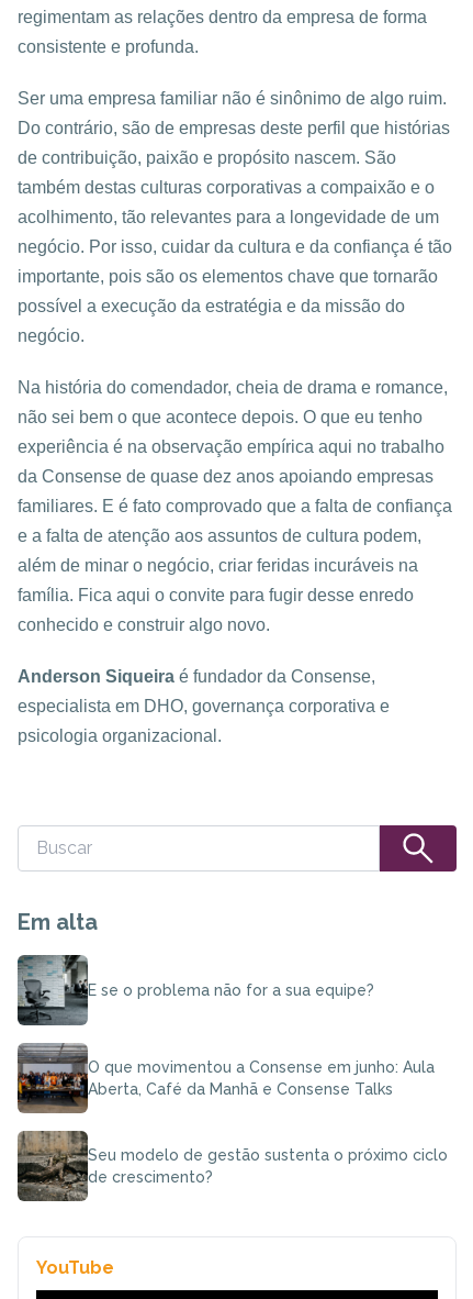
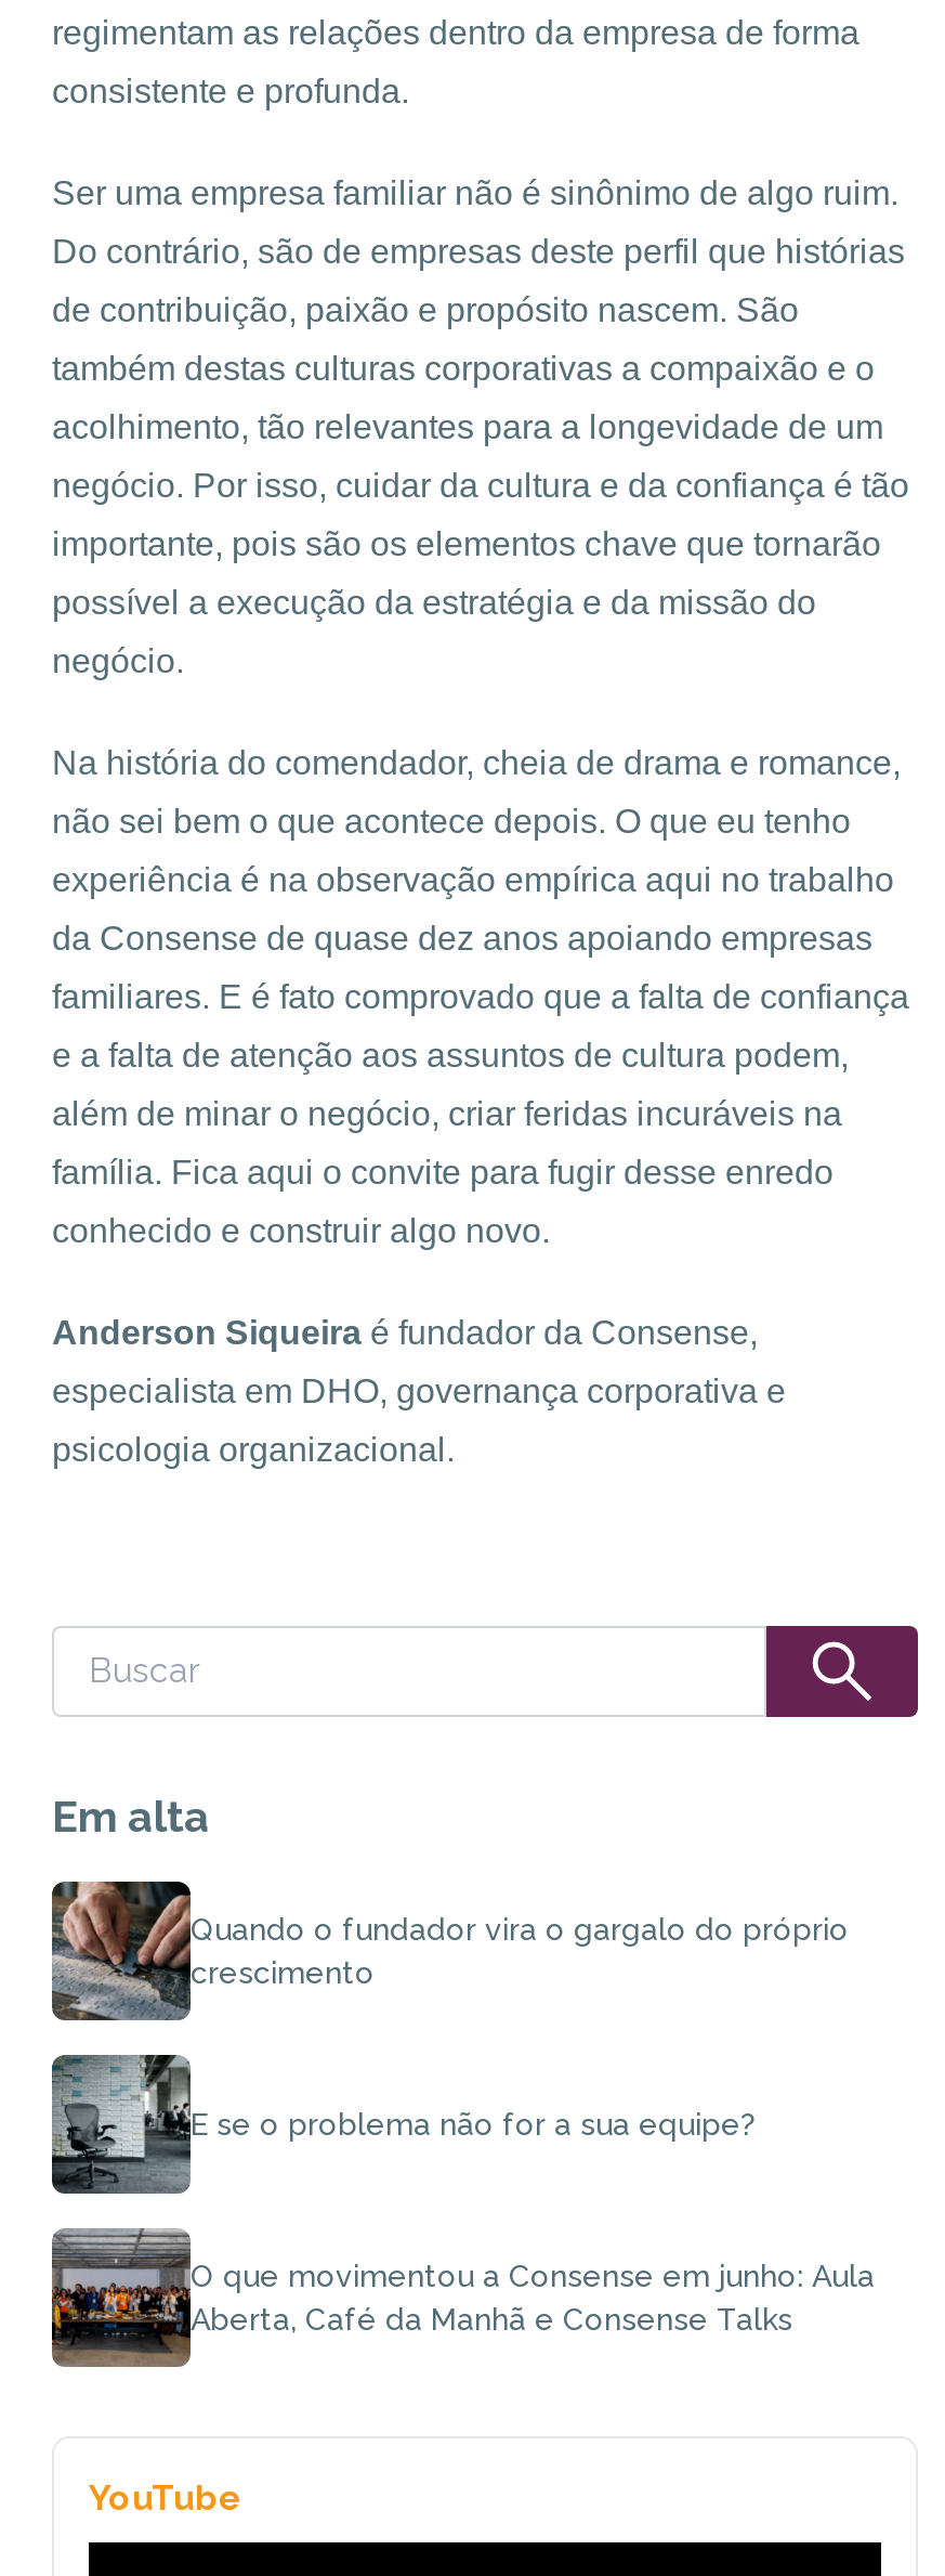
none -> [52,1882,849,2018] [image] | Quando o fundador vira o gargalo do próprio | crescimento
moved [15,954,435,1098] -> [48,2053,875,2337]: [image] | E se o problema não for a sua equipe? | O que movimentou a Consense em junho: Aula | Aberta, Café da Manhã e Consense Talks
[18,1131,448,1200] [image] | Seu modelo de gestão sustenta o próximo ciclo | de crescimento? -> none

